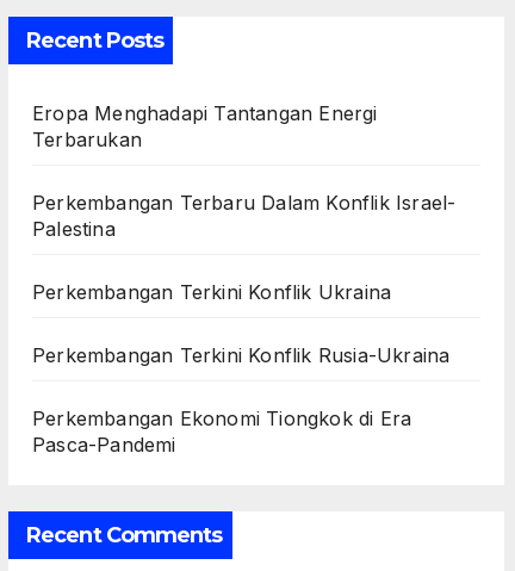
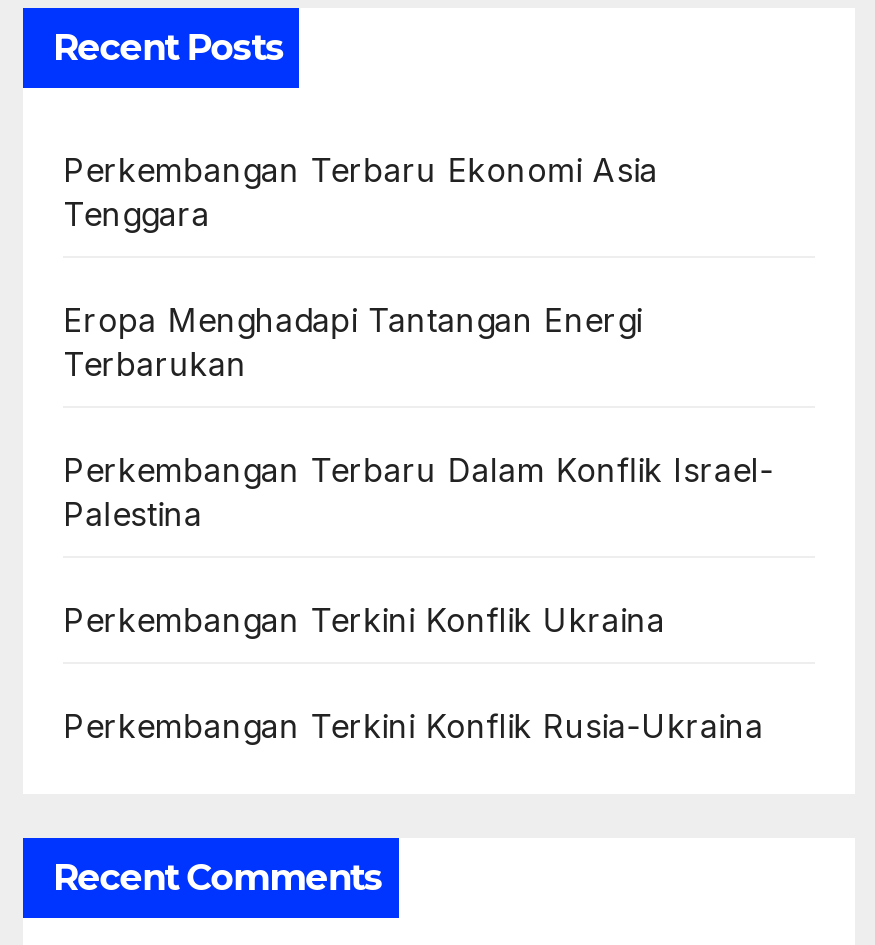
none -> [63,150,658,234] Perkembangan Terbaru Ekonomi Asia | Tenggara
moved [32,102,456,367] -> [63,300,774,746]: Eropa Menghadapi Tantangan Energi | Terbarukan | Perkembangan Terbaru Dalam Konflik Israel- | Palestina | Perkembangan Terkini Konflik Ukraina | Perkembangan Terkini Konflik Rusia-Ukraina
[32,407,412,457] Perkembangan Ekonomi Tiongkok di Era | Pasca-Pandemi -> none

